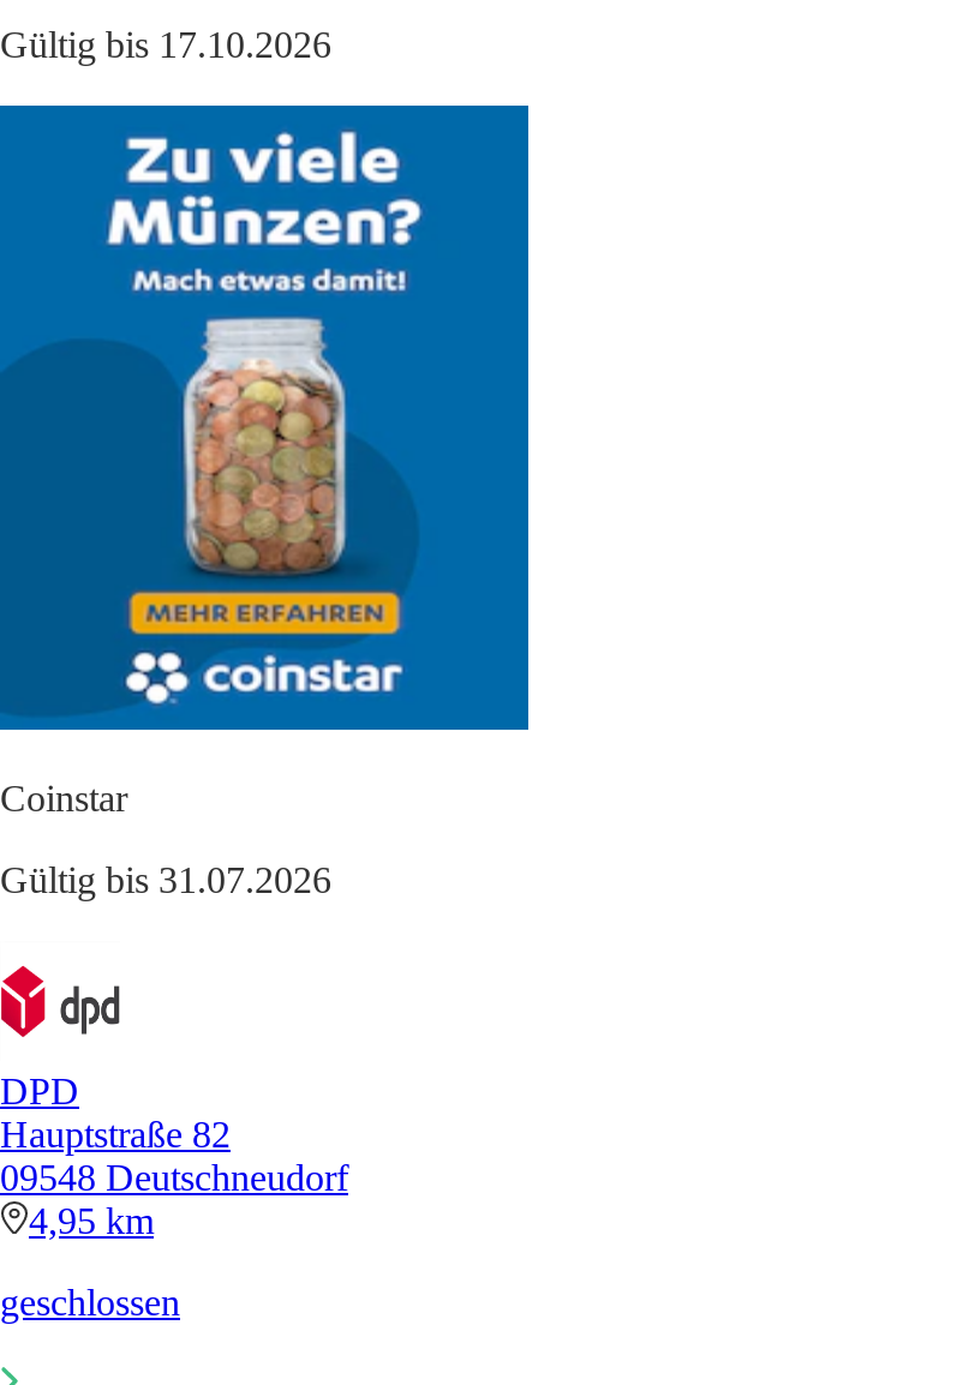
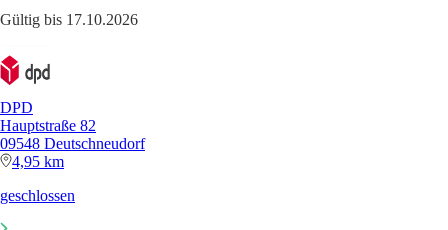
[0,103,531,900] [image] | Coinstar | Gültig bis 31.07.2026 -> none

